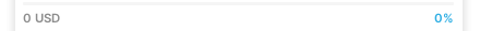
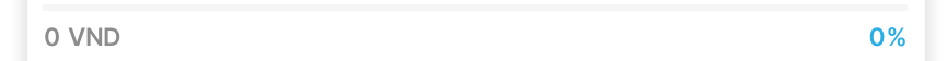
[23,10,61,25] 0 USD -> [44,21,120,52] 0 VND

